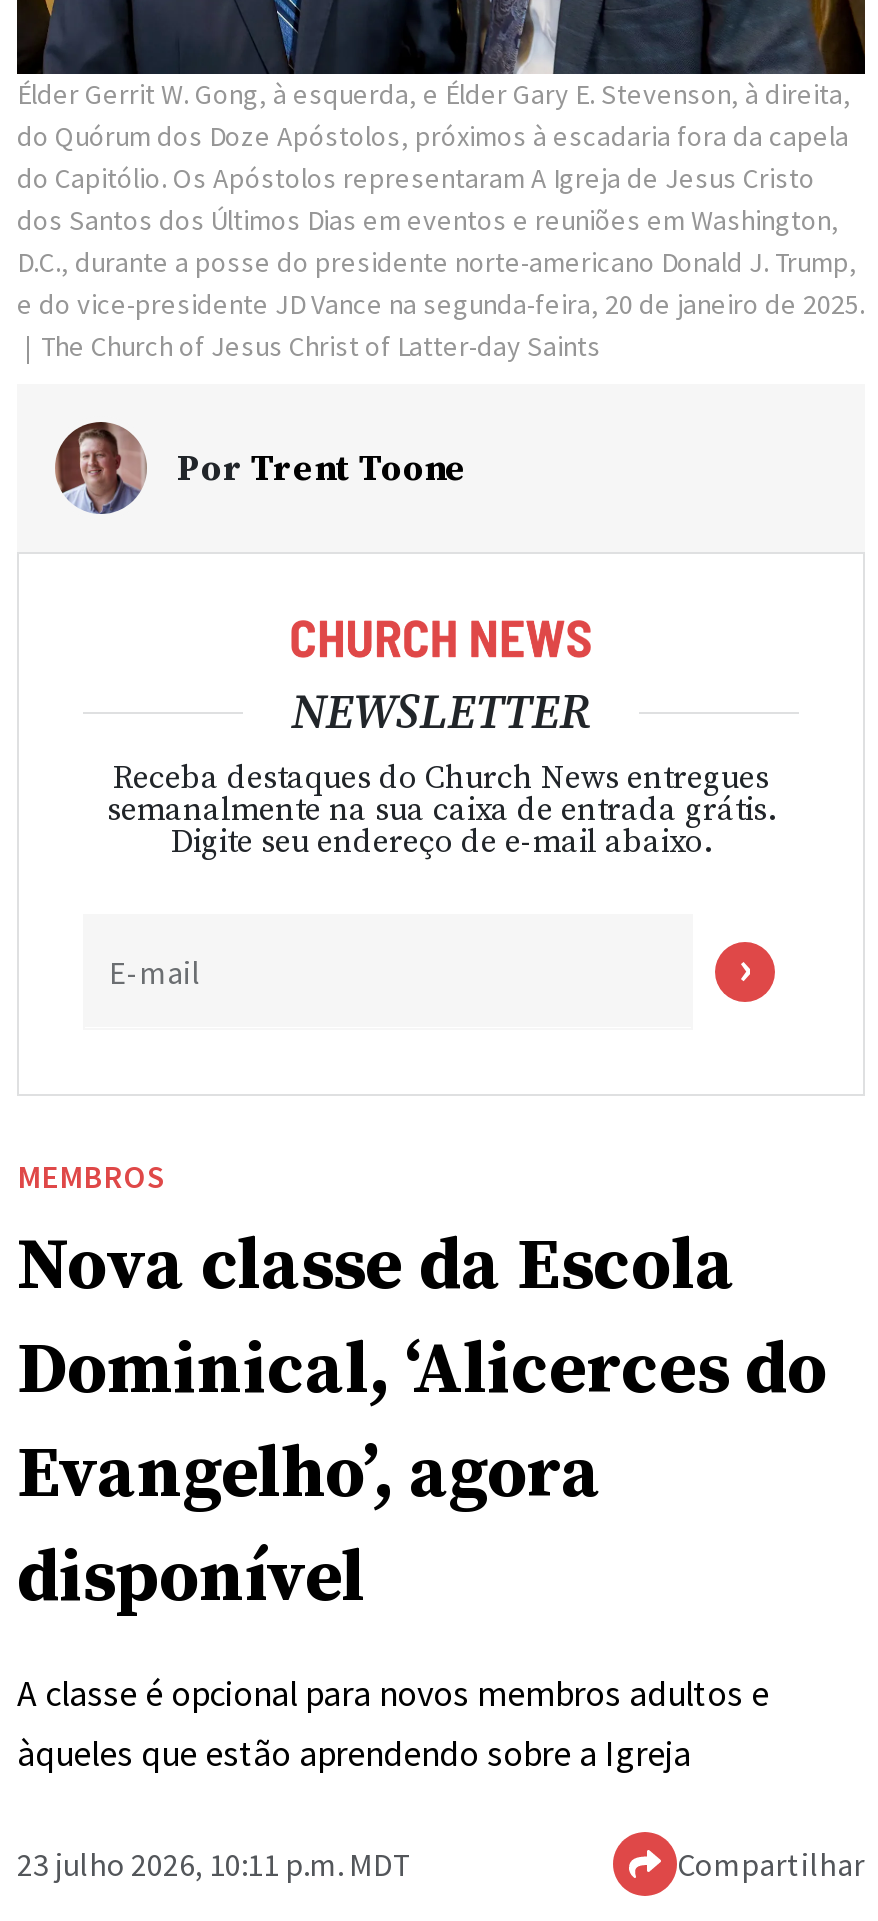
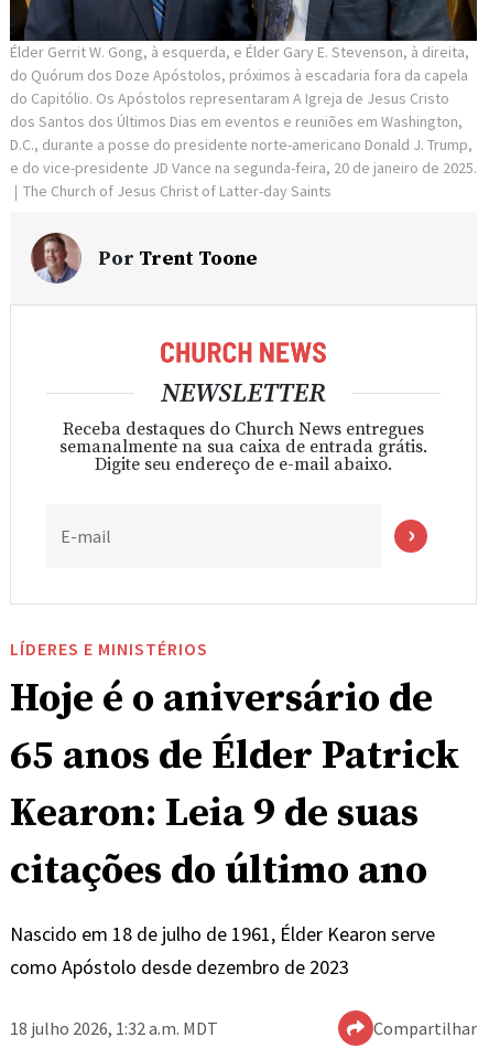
[17,1155,827,1623] MEMBROS | Nova classe da Escola | Dominical, ‘Alicerces do | Evangelho’, agora | disponível -> [10,637,459,895] LÍDERES E MINISTÉRIOS | Hoje é o aniversário de | 65 anos de Élder Patrick | Kearon: Leia 9 de suas | citações do último ano
[17,1669,769,1775] A classe é opcional para novos membros adultos e | àqueles que estão aprendendo sobre a Igreja -> [10,921,435,979] Nascido em 18 de julho de 1961, Élder Kearon serve | como Apóstolo desde dezembro de 2023
[17,1843,413,1883] 23 julho 2026, 10:11 p.m. MDT -> [10,1017,218,1039] 18 julho 2026, 1:32 a.m. MDT

